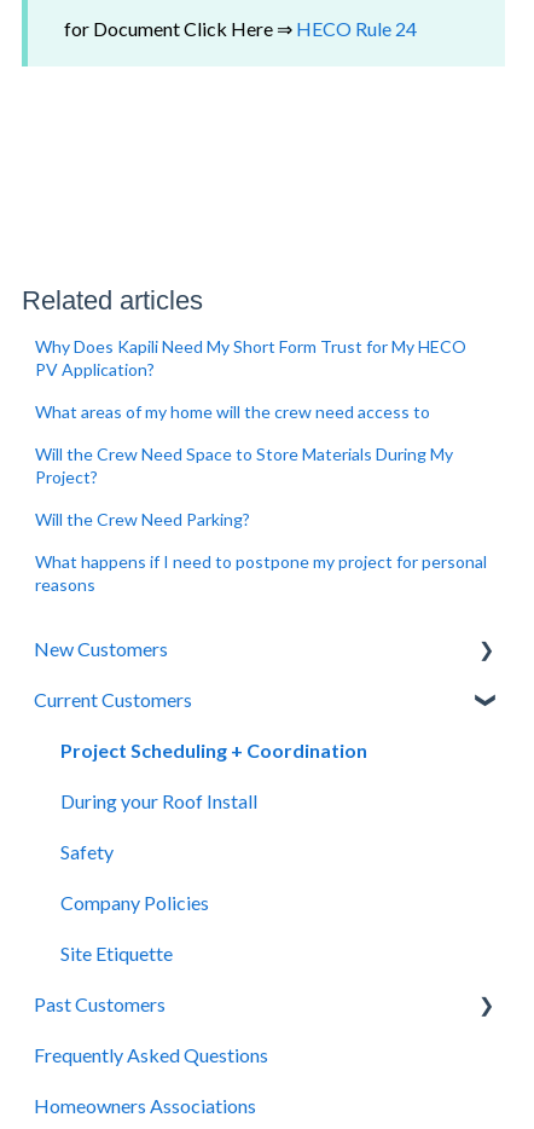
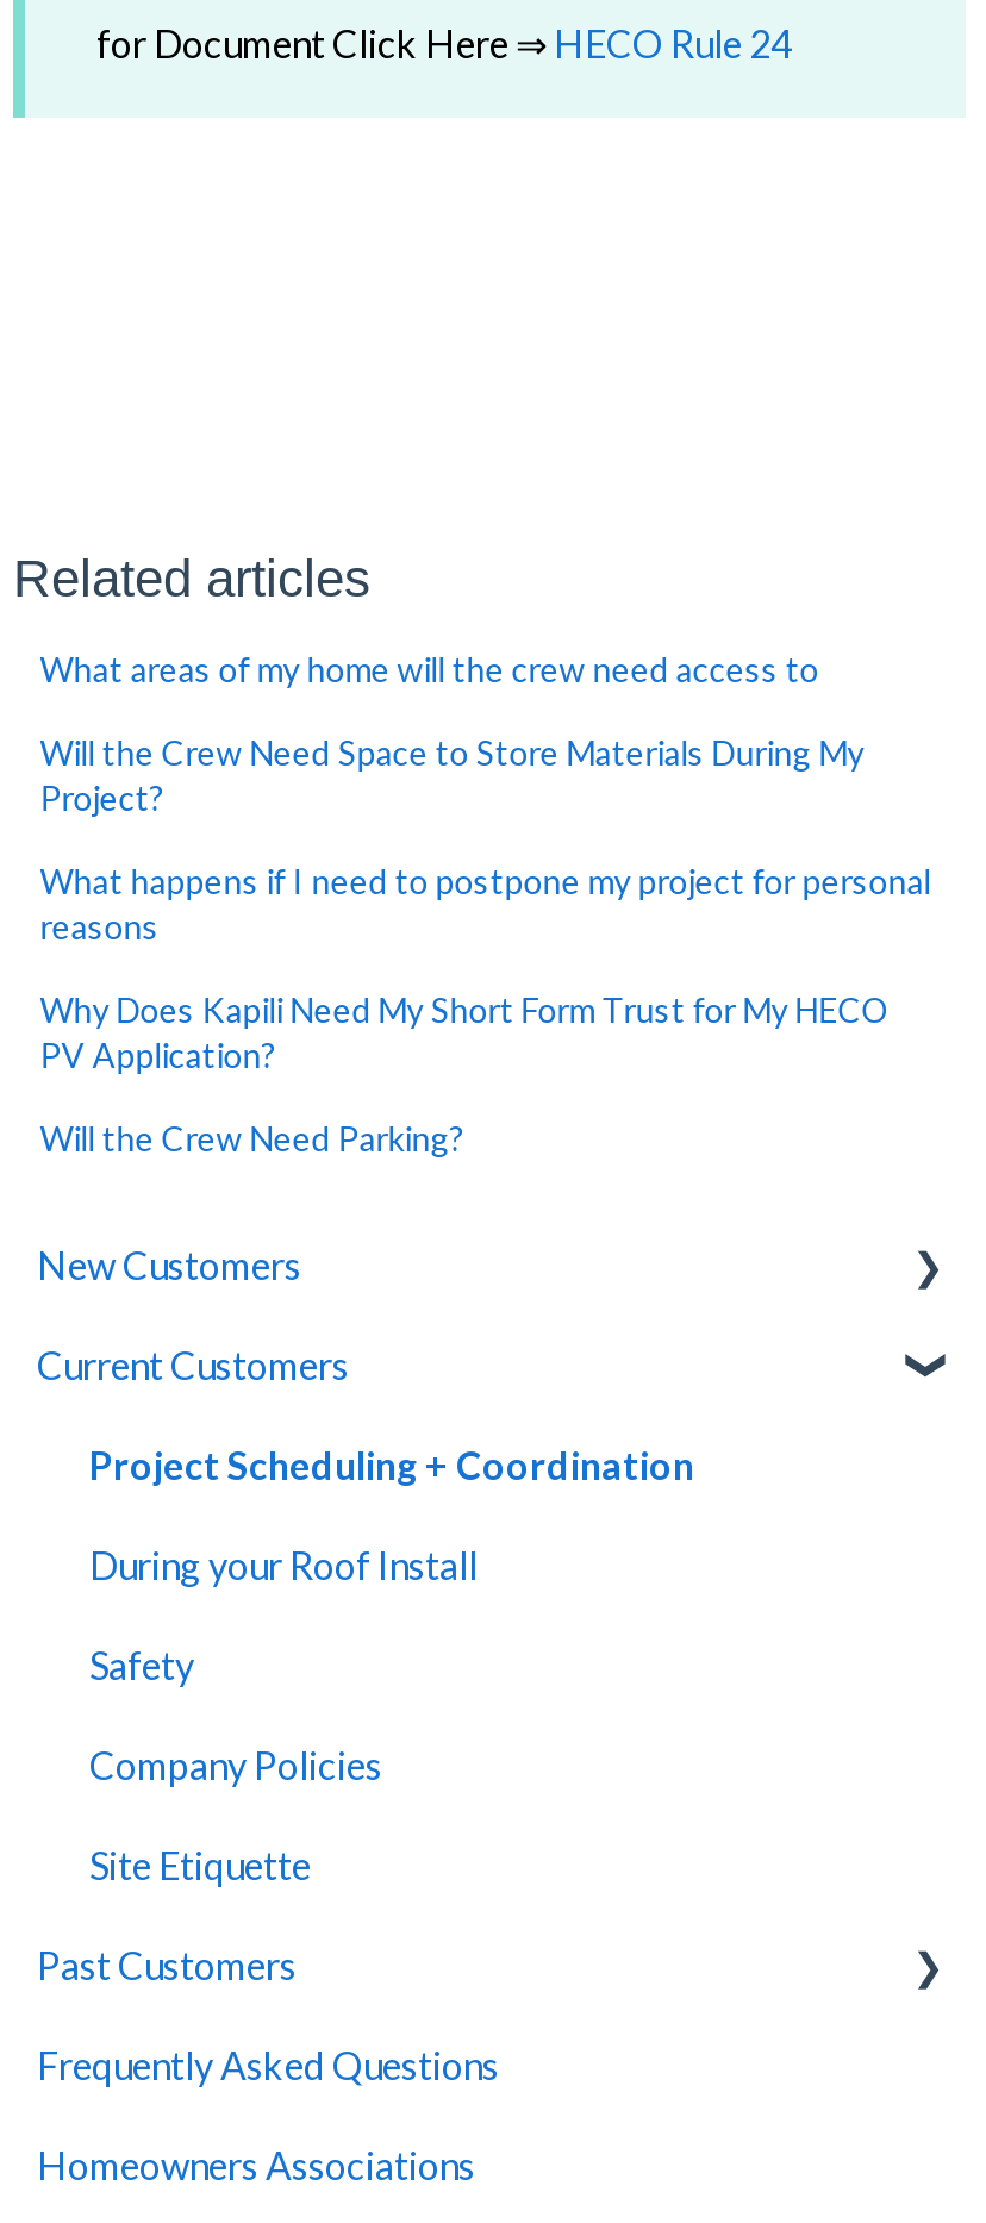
moved [35,337,467,380] -> [40,990,890,1076]: Why Does Kapili Need My Short Form Trust for My HECO | PV Application?
moved [35,402,453,488] -> [40,650,864,819]: What areas of my home will the crew need access to | Will the Crew Need Space to Store Materials During My | Project?
moved [35,509,250,530] -> [40,1119,464,1159]: Will the Crew Need Parking?
moved [35,552,487,595] -> [40,862,931,948]: What happens if I need to postpone my project for personal | reasons

